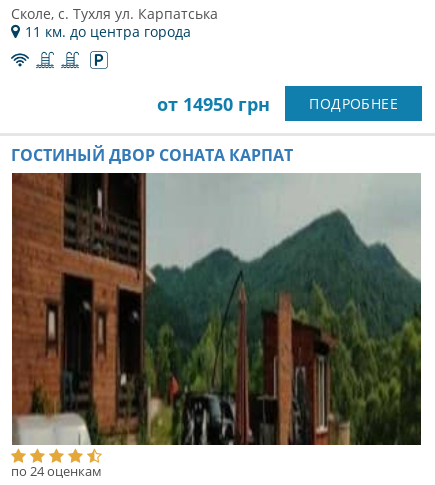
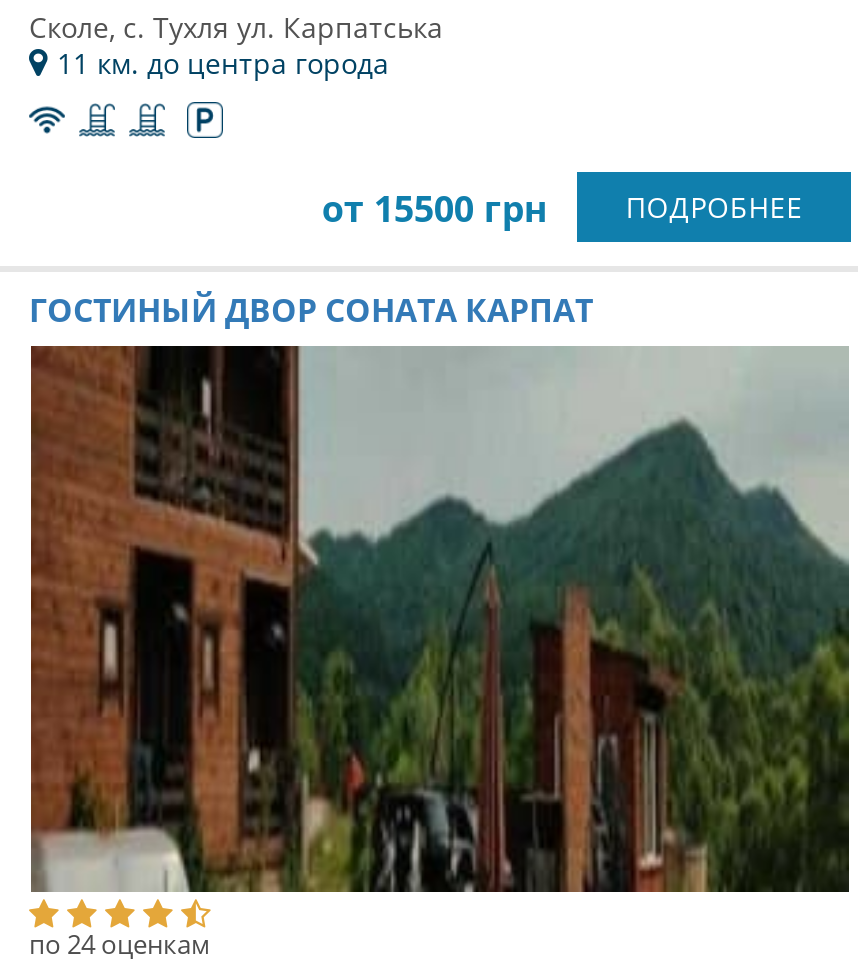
[157,92,270,116] от 14950 грн -> [322,184,548,232] от 15500 грн

